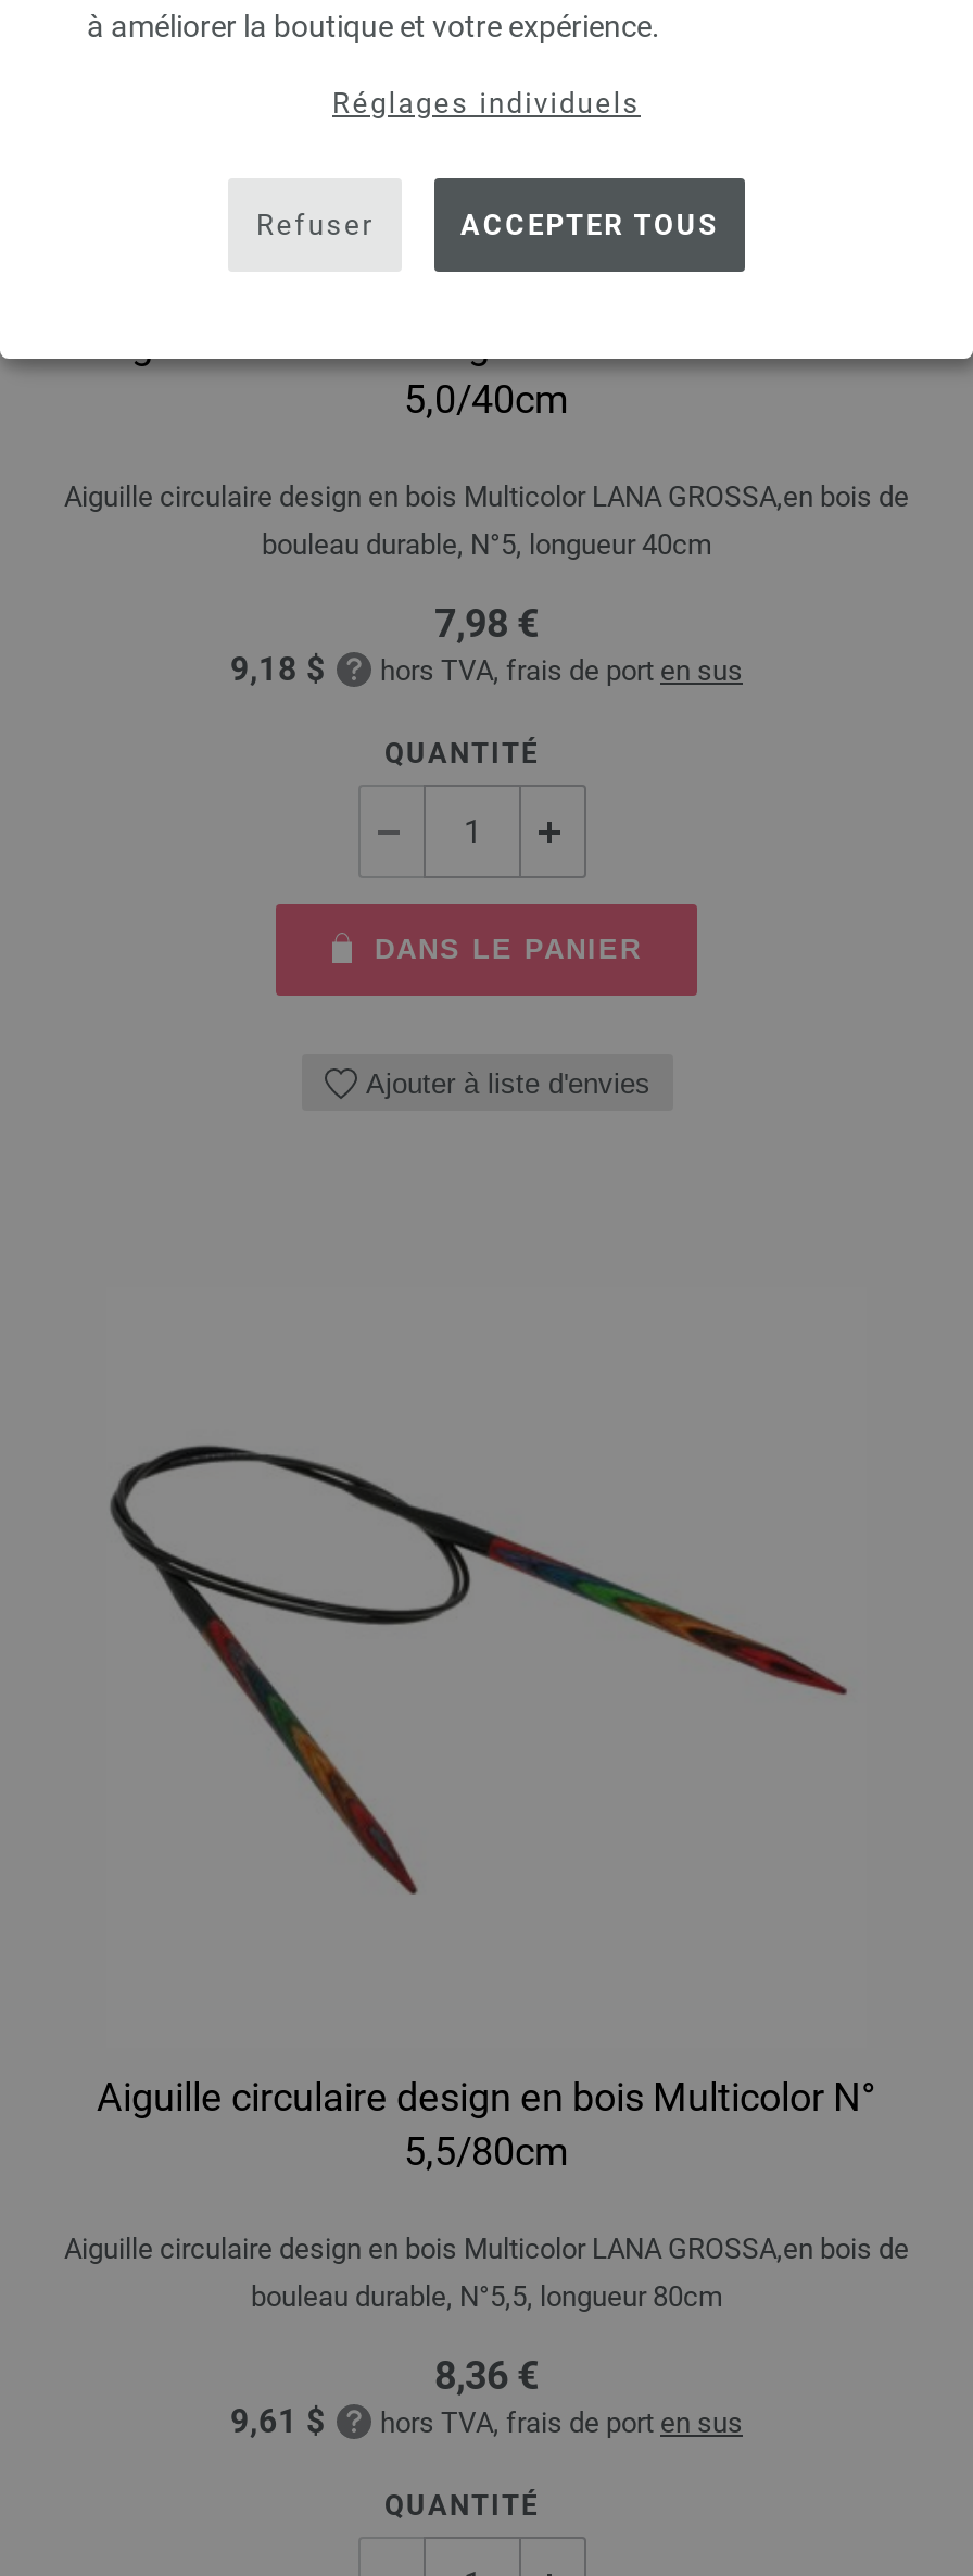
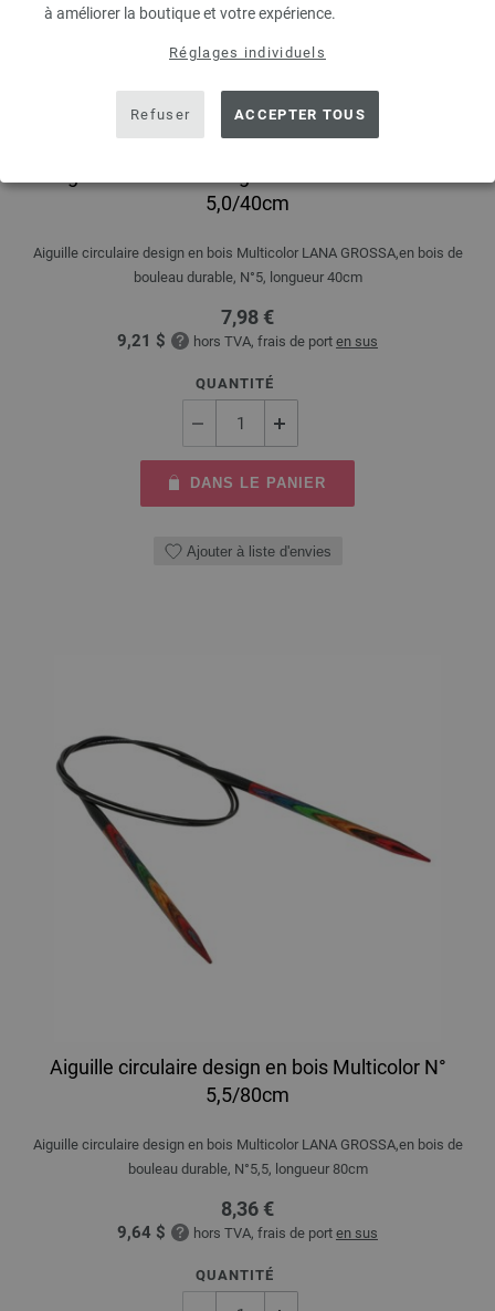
[230,650,743,689] 9,18 $ hors TVA, frais de port en sus -> [117,331,378,351] 9,21 $ hors TVA, frais de port en sus
[230,2402,743,2441] 9,61 $ hors TVA, frais de port en sus -> [117,1222,378,1242] 9,64 $ hors TVA, frais de port en sus

